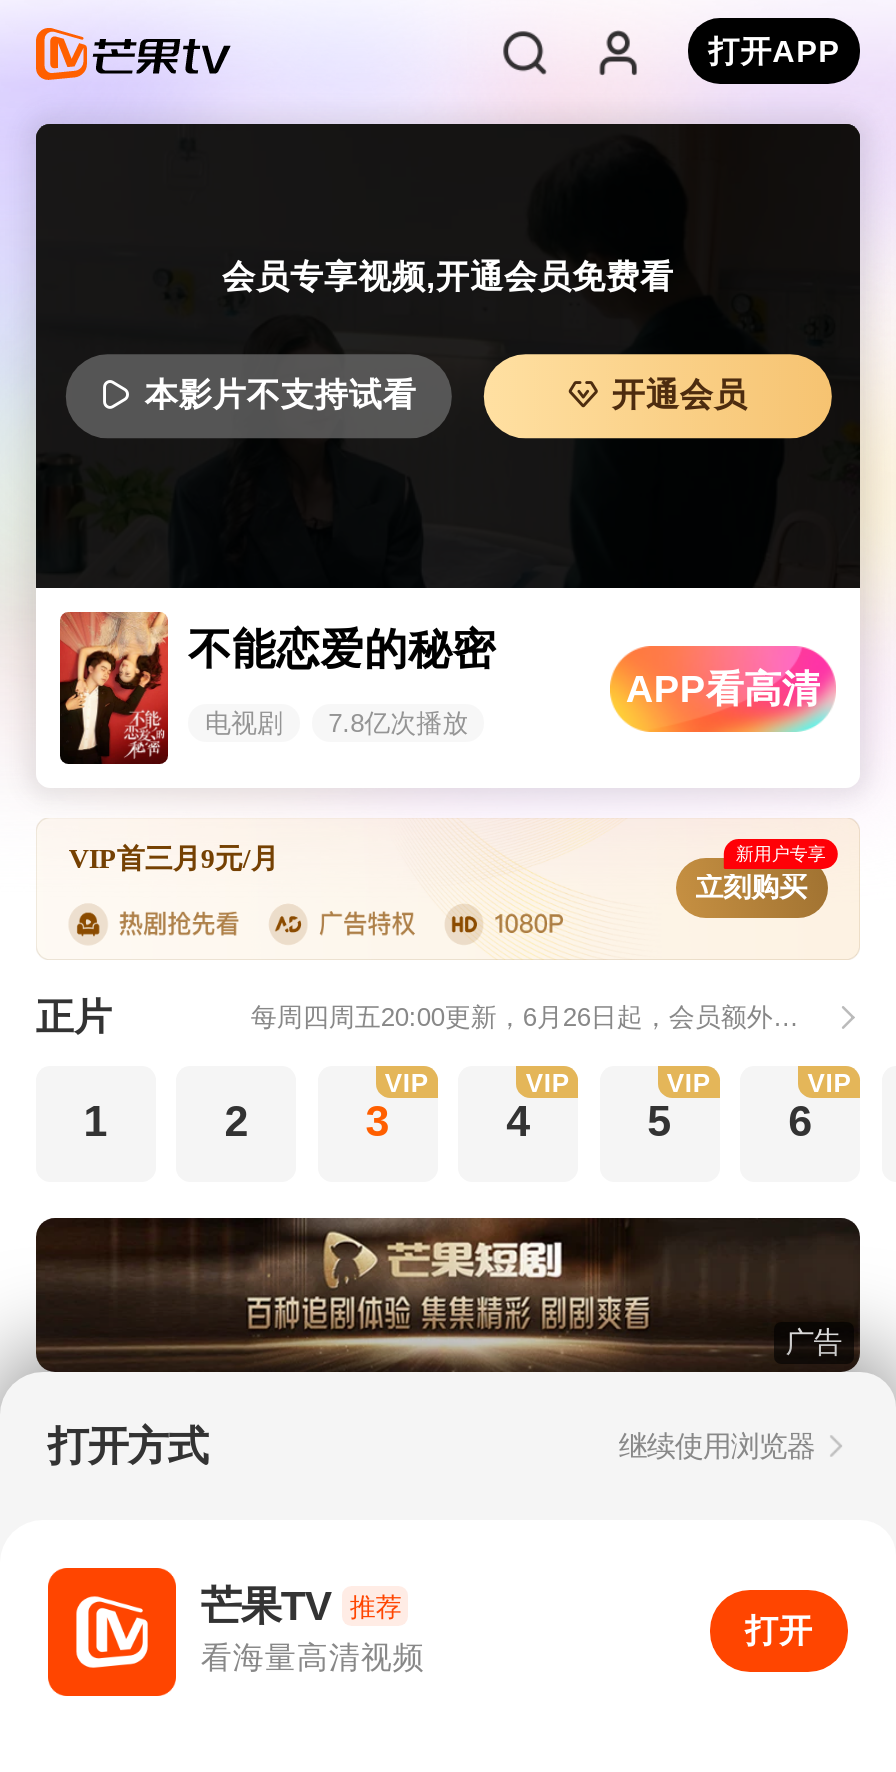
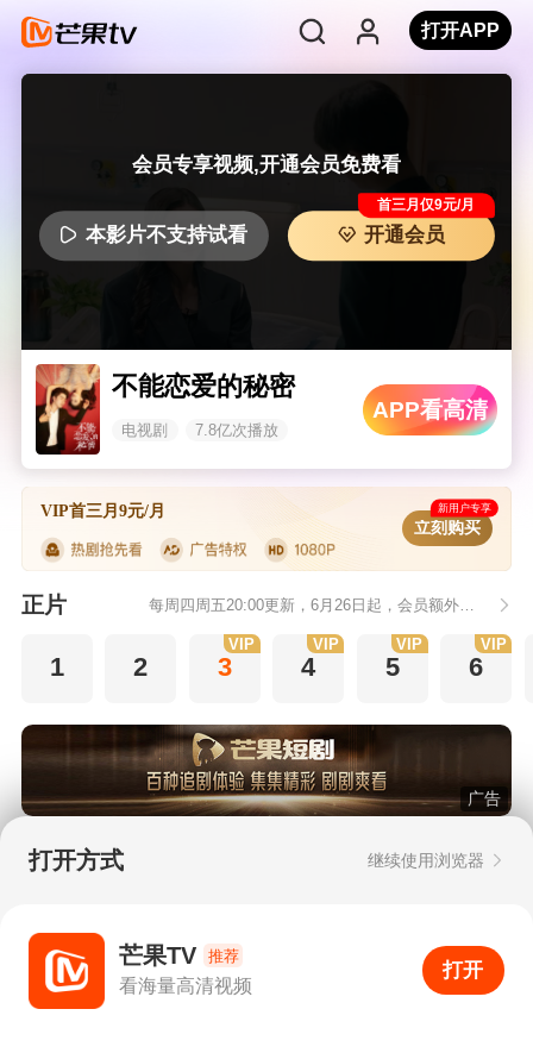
none -> [377,196,475,213] 首三月仅9元/月

